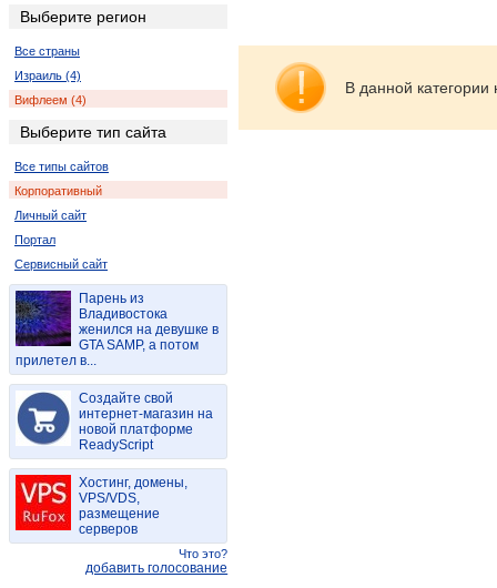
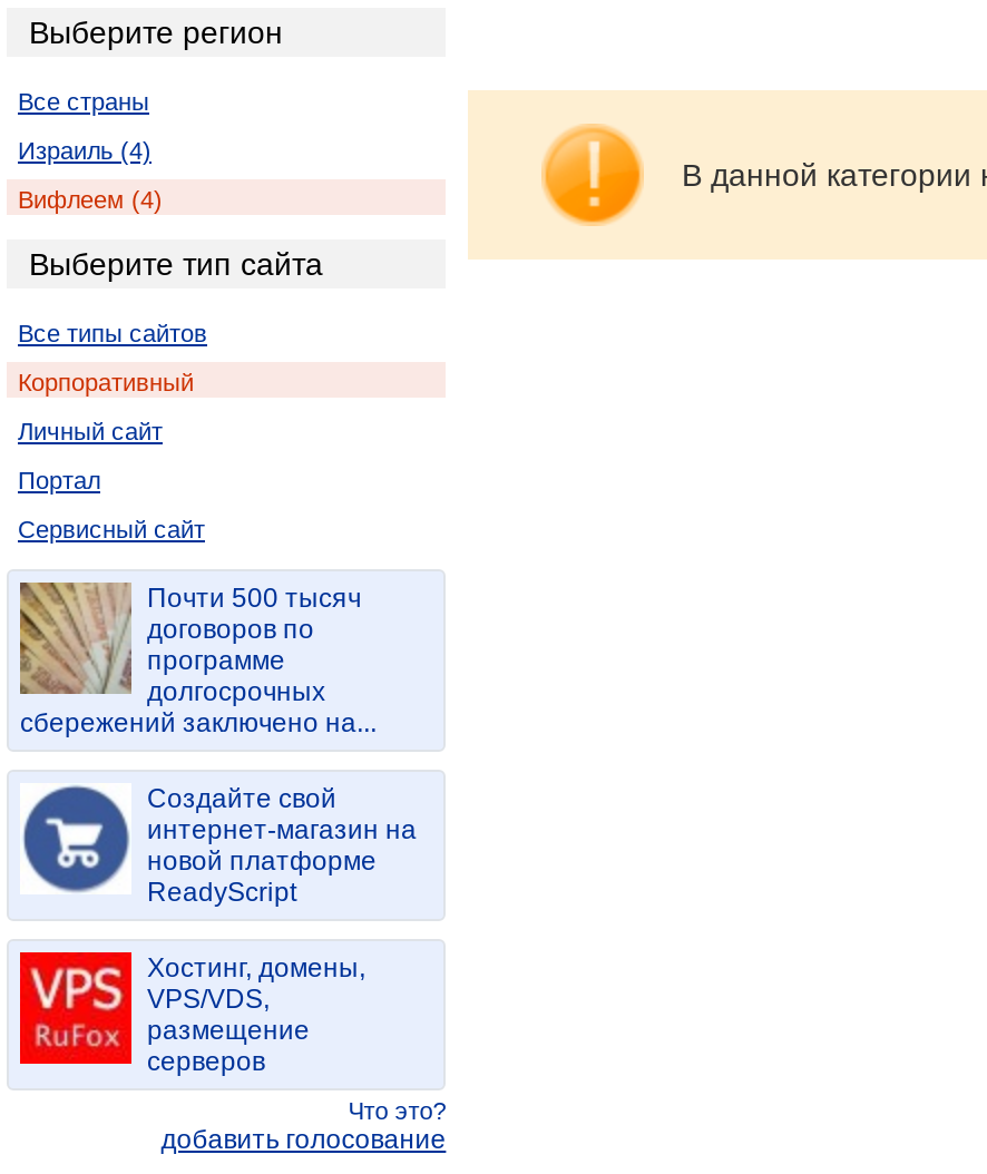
[14,290,219,368] [image] | Парень из | Владивостока | женился на девушке в | GTA SAMP, а потом | прилетел в... -> [18,580,377,738] [image] | Почти 500 тысяч | договоров по | программе | долгосрочных | сбережений заключено на...

